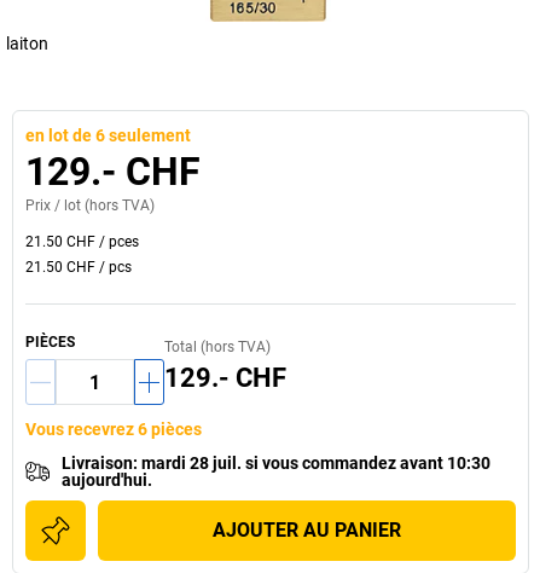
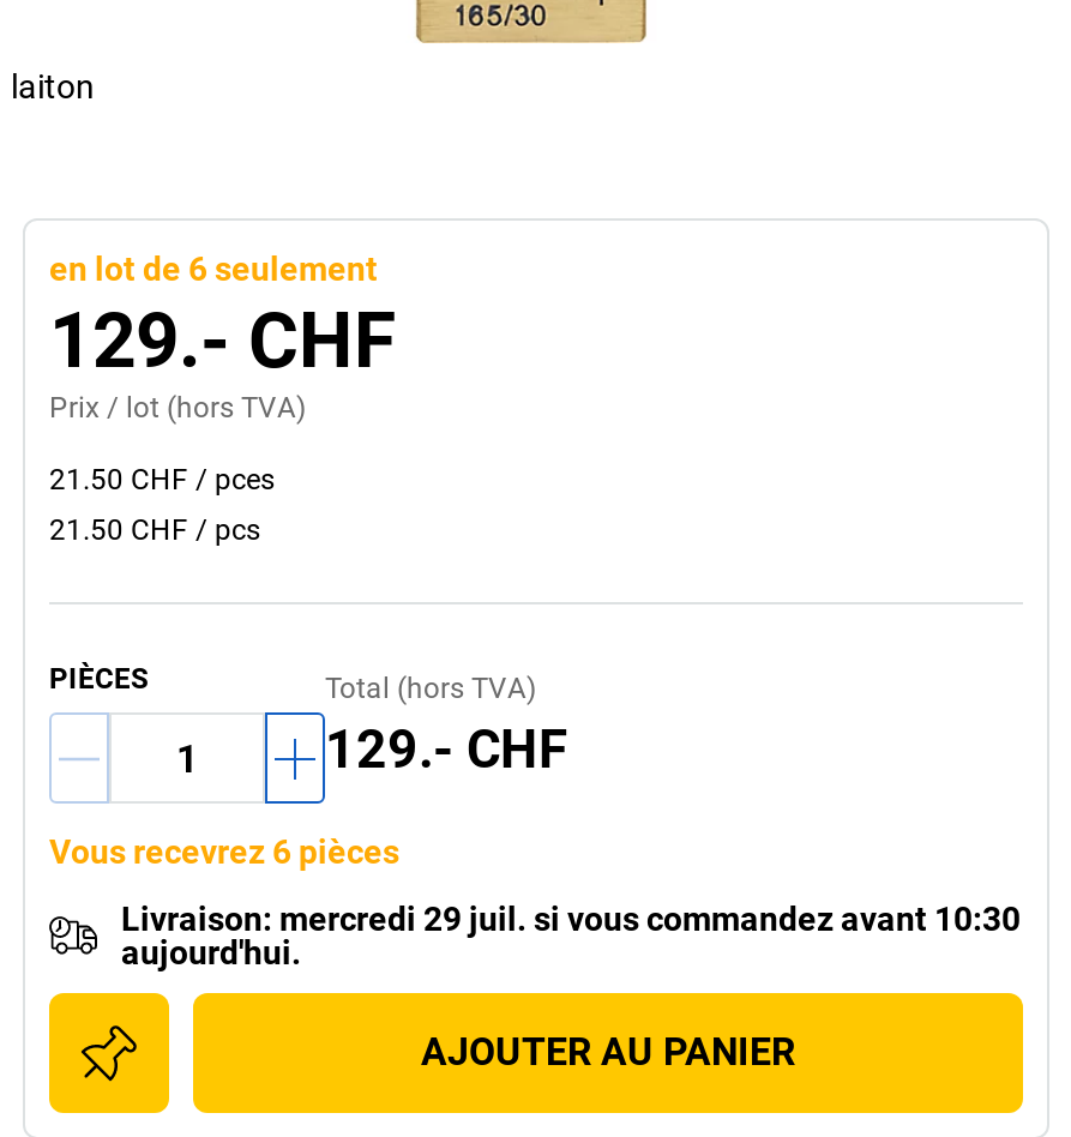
[62,453,490,473] Livraison: mardi 28 juil. si vous commandez avant 10:30 -> [121,900,1021,938] Livraison: mercredi 29 juil. si vous commandez avant 10:30

